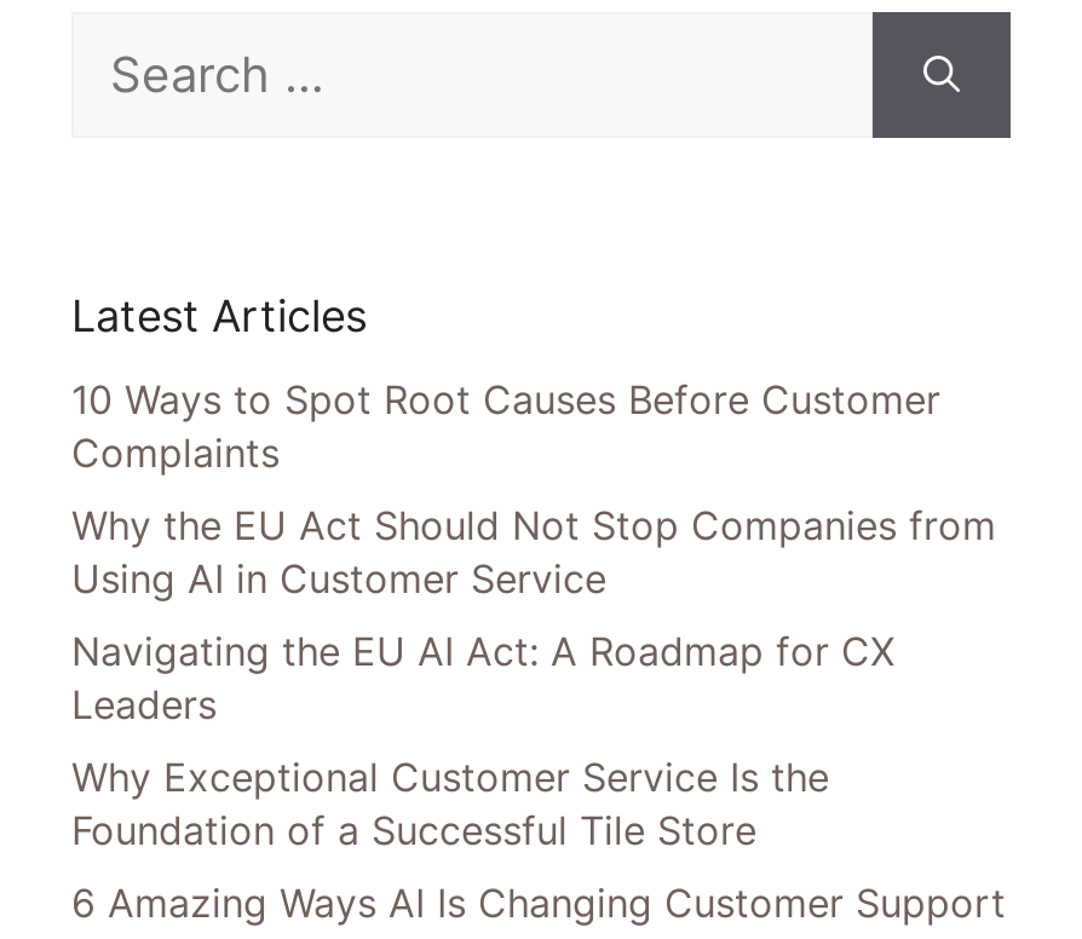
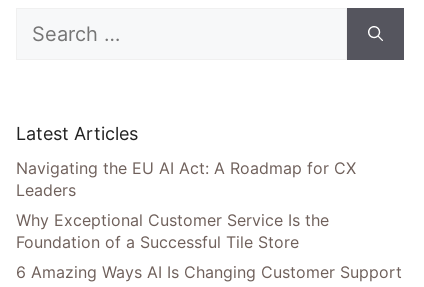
[71,375,996,603] 10 Ways to Spot Root Causes Before Customer | Complaints | Why the EU Act Should Not Stop Companies from | Using AI in Customer Service -> none

